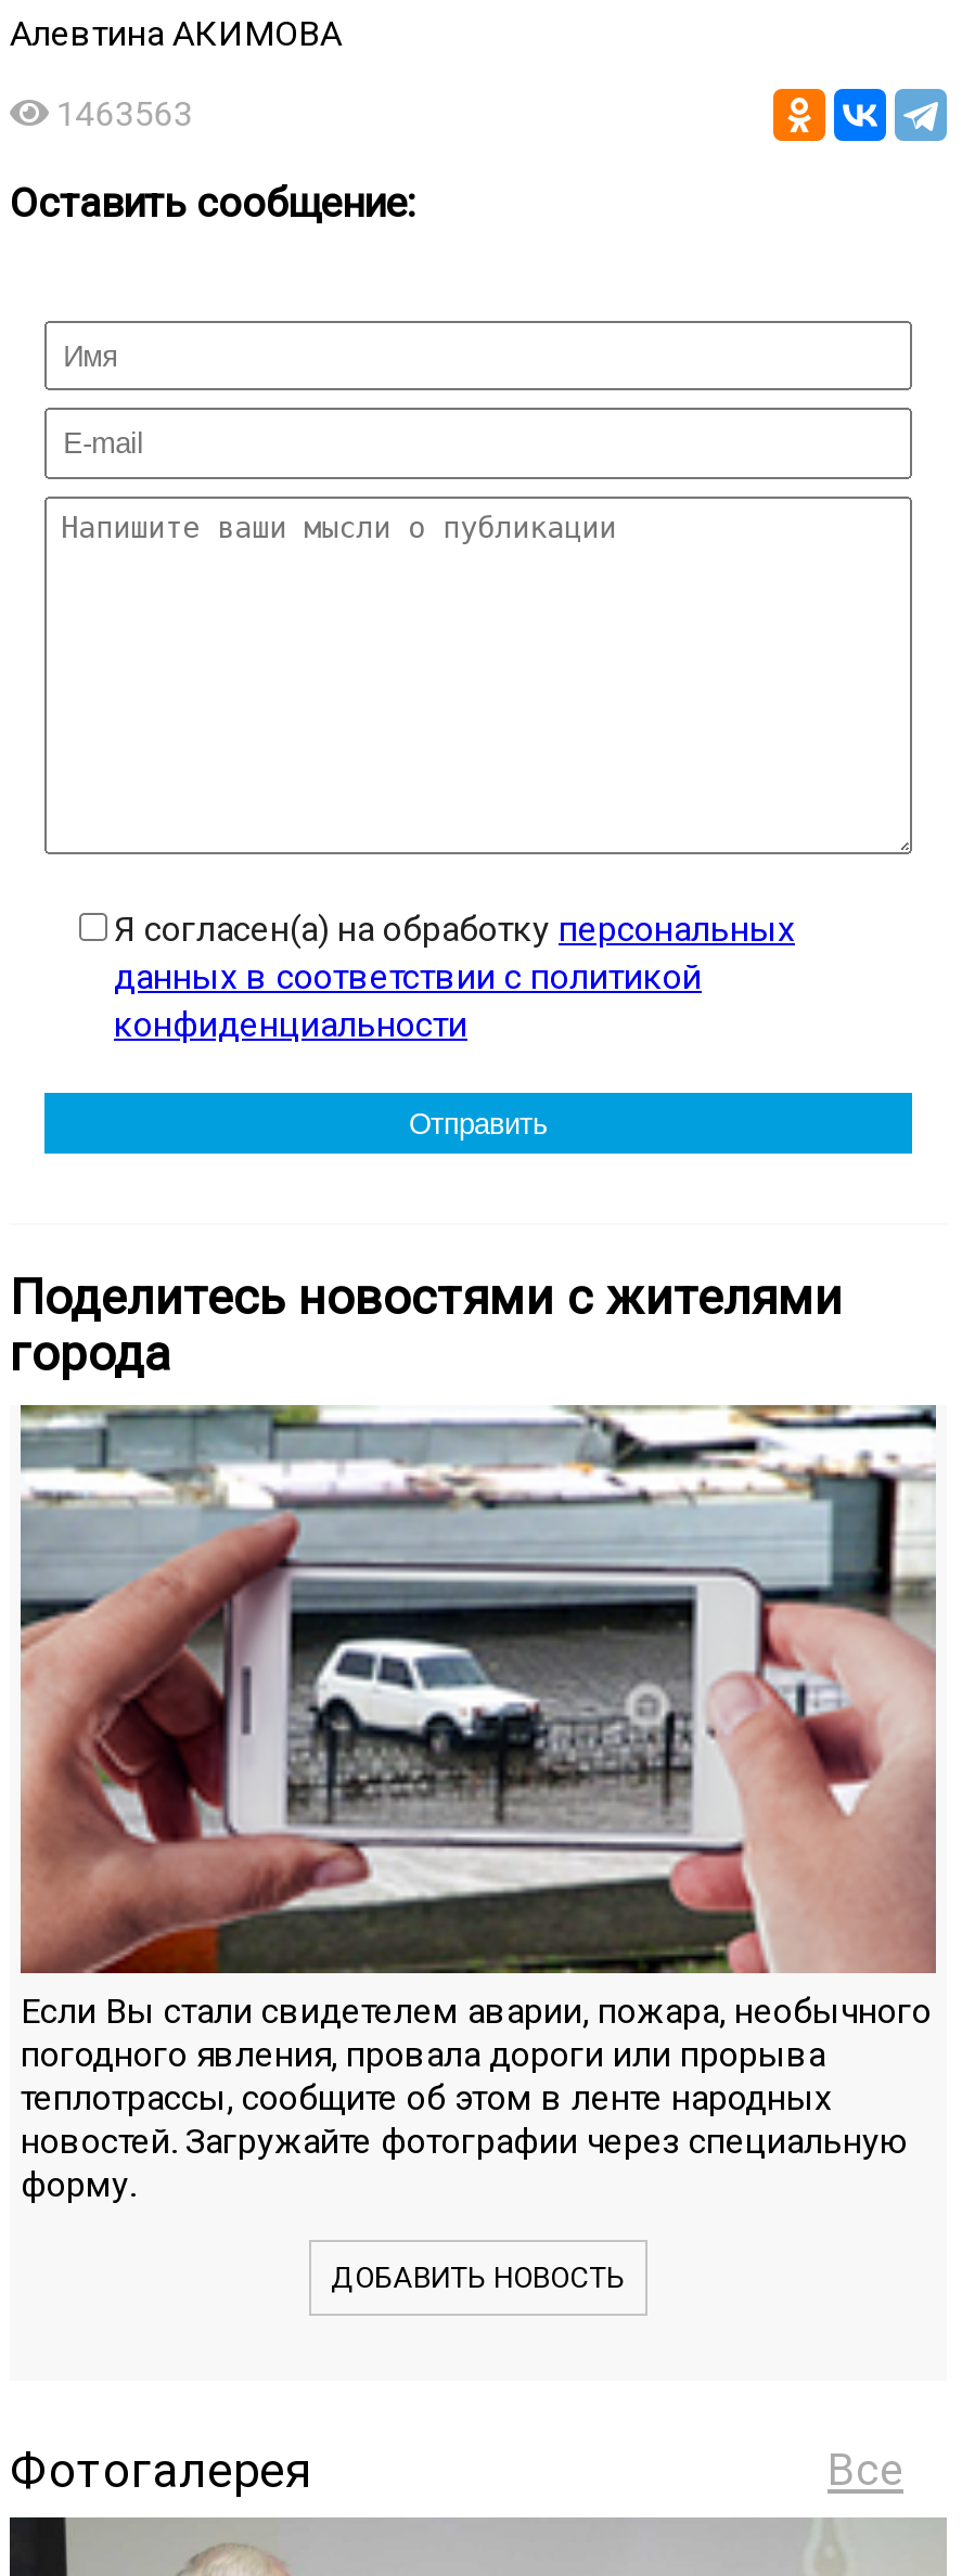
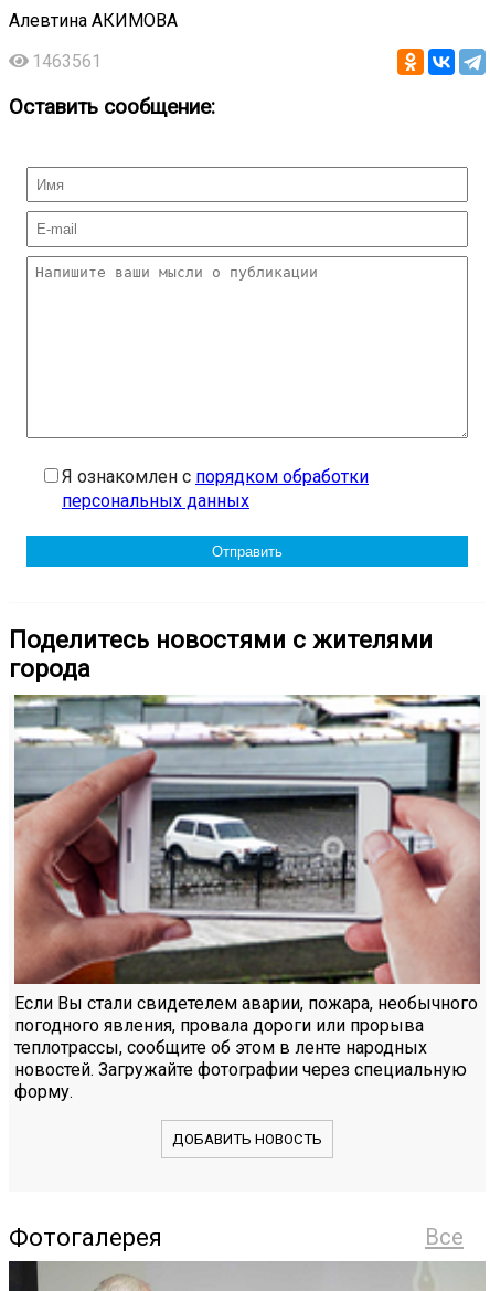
[56,94,192,135] 1463563 -> [32,51,102,72] 1463561
[114,909,795,1045] Я согласен(а) на обработку персональных | данных в соответствии с политикой | конфиденциальности -> [62,466,369,511] Я ознакомлен с порядком обработки | персональных данных

